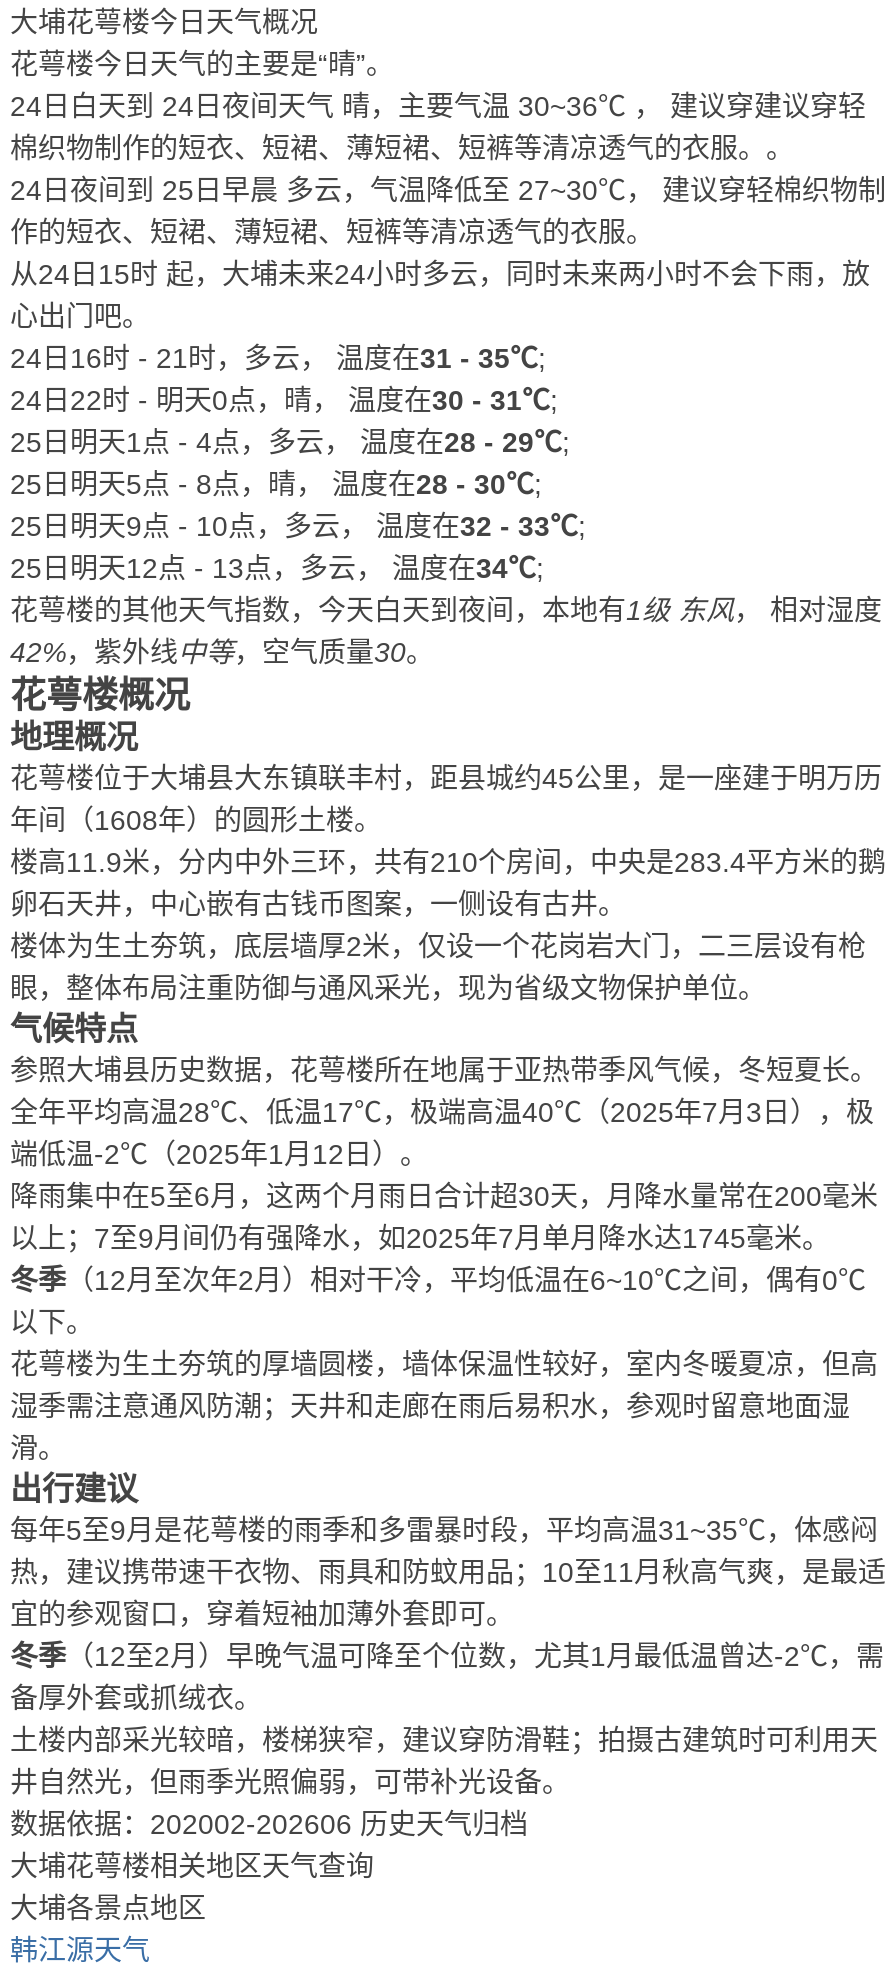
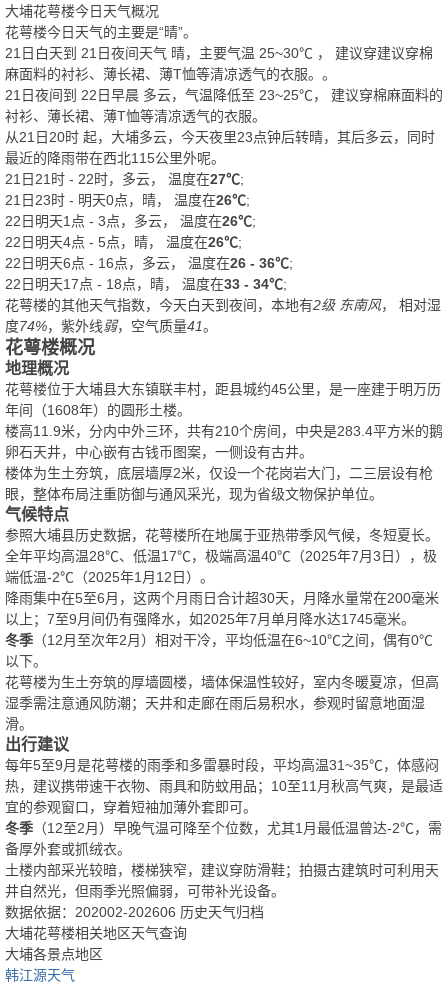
[10,90,886,668] 24日白天到24日夜间天气晴，主要气温30~36℃， 建议穿建议穿轻 | 棉织物制作的短衣、短裙、薄短裙、短裤等清凉透气的衣服。。 | 24日夜间到25日早晨 多云，气温降低至27~30℃，建议穿轻棉织物制 | 作的短衣、短裙、薄短裙、短裤等清凉透气的衣服。 | 从24日15时起，大埔未来24小时多云，同时未来两小时不会下雨，放 | 心出门吧。 | 24日16时 - 21时，多云， 温度在31 - 35℃; | 24日22时 - 明天0点，晴， 温度在30 - 31℃; | 25日明天1点 - 4点，多云， 温度在28 - 29℃; | 25日明天5点 - 8点，晴， 温度在28 - 30℃; | 25日明天9点 - 10点，多云， 温度在32 - 33℃; | 25日明天12点 - 13点，多云， 温度在34℃; | 花萼楼的其他天气指数，今天白天到夜间，本地有1级 东风， 相对湿度 | 42%，紫外线中等，空气质量30。 -> [5,45,443,334] 21日白天到21日夜间天气晴，主要气温25~30℃， 建议穿建议穿棉 | 麻面料的衬衫、薄长裙、薄T恤等清凉透气的衣服。。 | 21日夜间到22日早晨 多云，气温降低至23~25℃，建议穿棉麻面料的 | 衬衫、薄长裙、薄T恤等清凉透气的衣服。 | 从21日20时起，大埔多云，今天夜里23点钟后转晴，其后多云，同时 | 最近的降雨带在西北115公里外呢。 | 21日21时 - 22时，多云， 温度在27℃; | 21日23时 - 明天0点，晴， 温度在26℃; | 22日明天1点 - 3点，多云， 温度在26℃; | 22日明天4点 - 5点，晴， 温度在26℃; | 22日明天6点 - 16点，多云， 温度在26 - 36℃; | 22日明天17点 - 18点，晴， 温度在33 - 34℃; | 花萼楼的其他天气指数，今天白天到夜间，本地有2级 东南风， 相对湿 | 度74%，紫外线弱，空气质量41。

